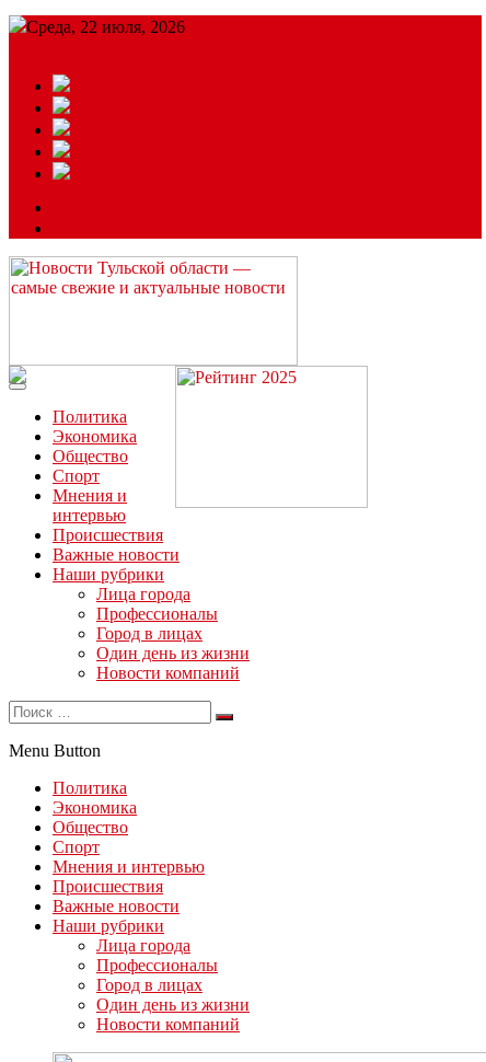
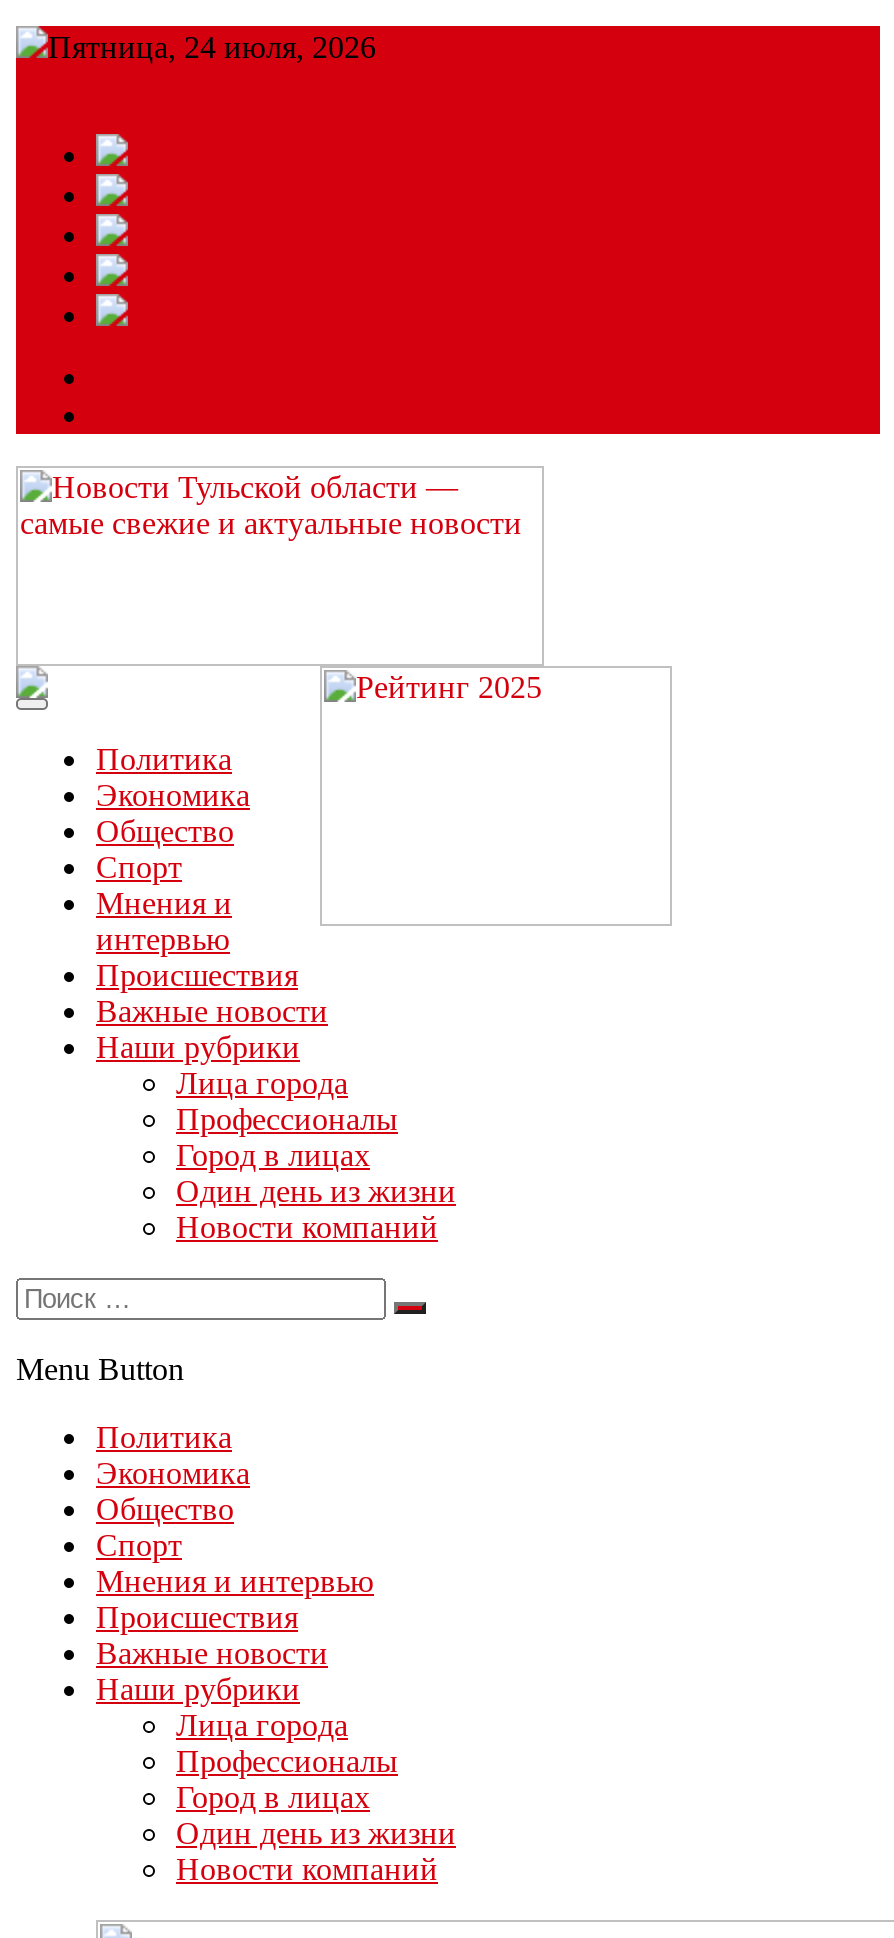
[26,18,185,36] Среда, 22 июля, 2026 -> [48,30,376,64] Пятница, 24 июля, 2026

